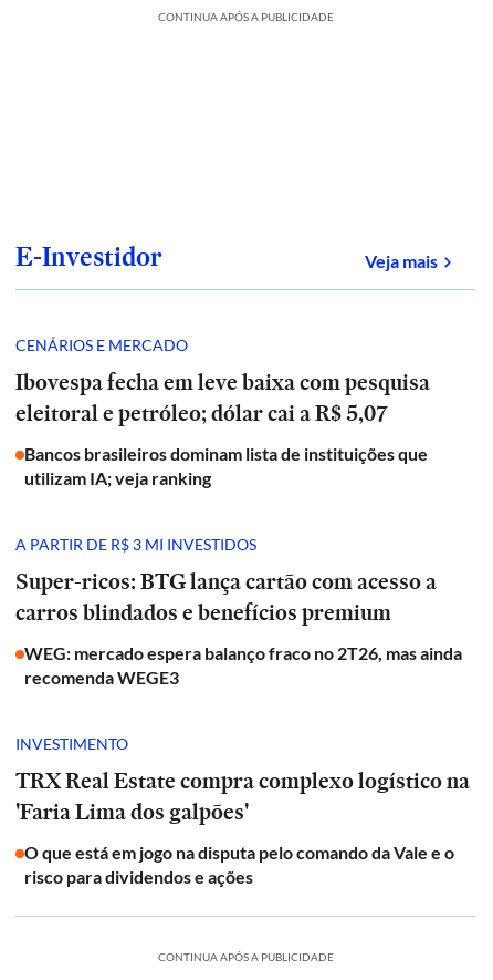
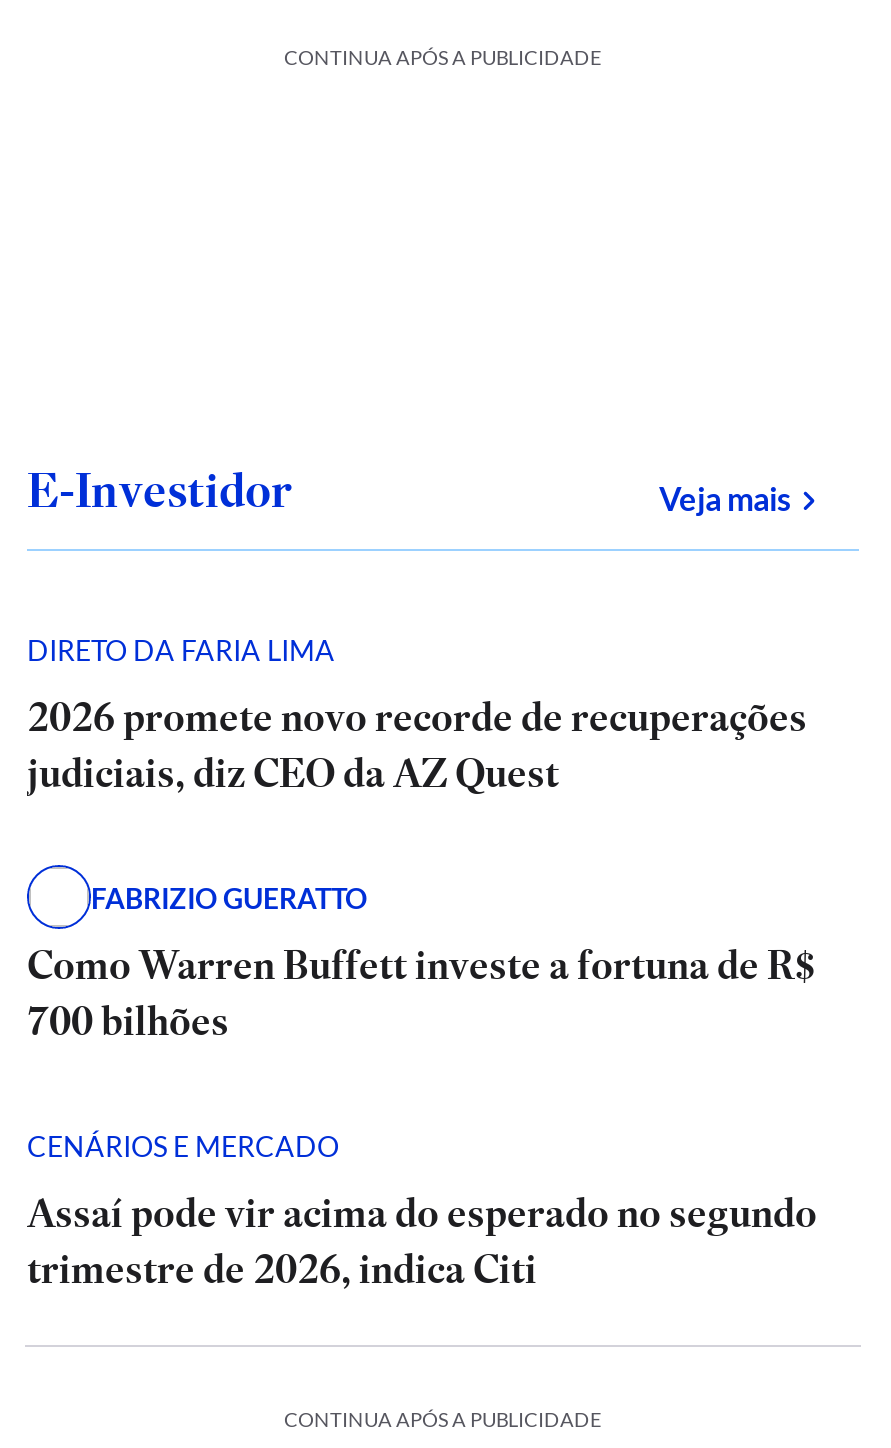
none -> [27,632,815,1049] DIRETO DA FARIA LIMA | 2026 promete novo recorde de recuperações | judiciais, diz CEO da AZ Quest | FABRIZIO GUERATTO | Como Warren Buffett investe a fortuna de R$ | 700 bilhões
moved [15,335,188,354] -> [27,1128,339,1162]: CENÁRIOS E MERCADO
[15,367,470,887] Ibovespa fecha em leve baixa com pesquisa | eleitoral e petróleo; dólar cai a R$ 5,07 | Bancos brasileiros dominam lista de instituições que | utilizam IA; veja ranking | A PARTIR DE R$ 3 MI INVESTIDOS | Super-ricos: BTG lança cartão com acesso a | carros blindados e benefícios premium | WEG: mercado espera balanço fraco no 2T26, mas ainda | recomenda WEGE3 | INVESTIMENTO | TRX Real Estate compra complexo logístico na | 'Faria Lima dos galpões' | O que está em jogo na disputa pelo comando da Vale e o | risco para dividendos e ações -> [27,1185,817,1297] Assaí pode vir acima do esperado no segundo | trimestre de 2026, indica Citi

